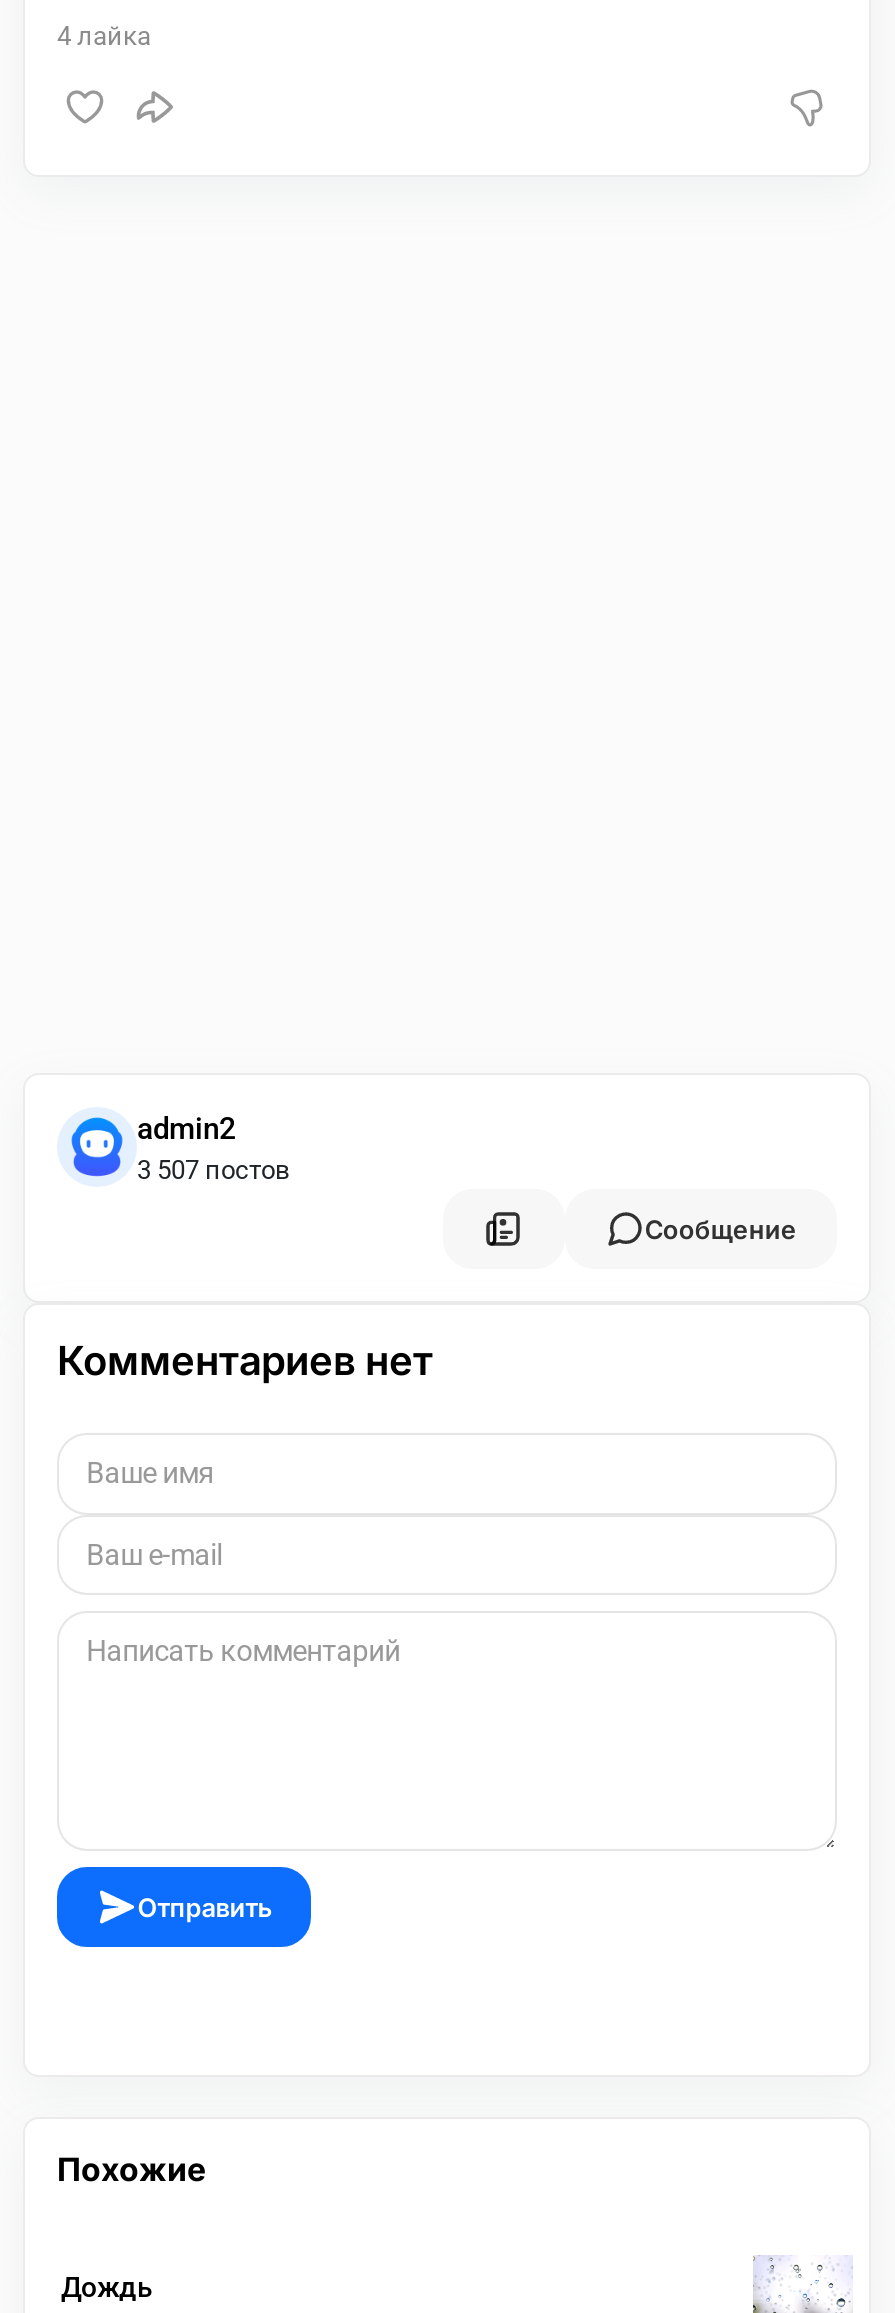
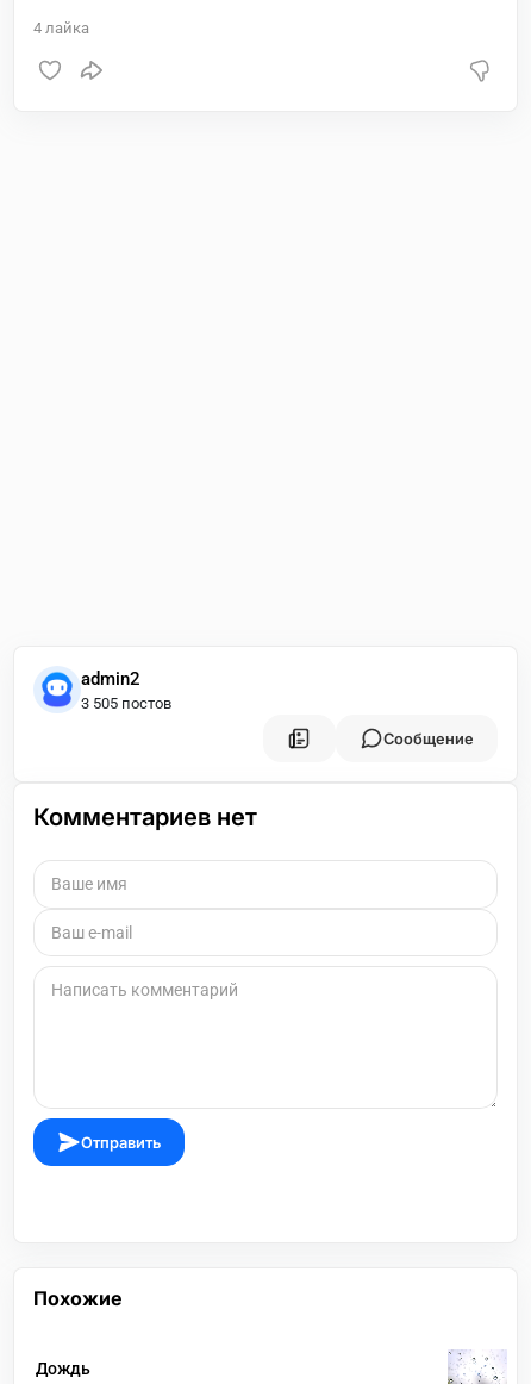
[137,1156,289,1186] 3 507 постов -> [81,695,171,713] 3 505 постов

